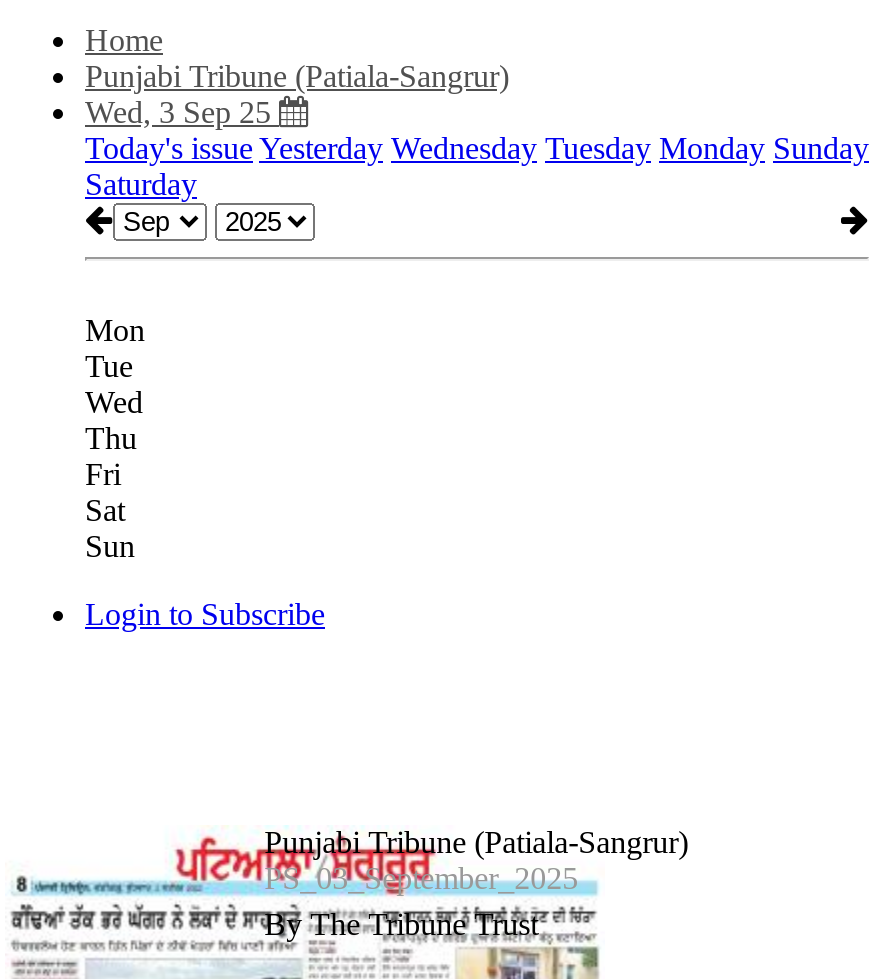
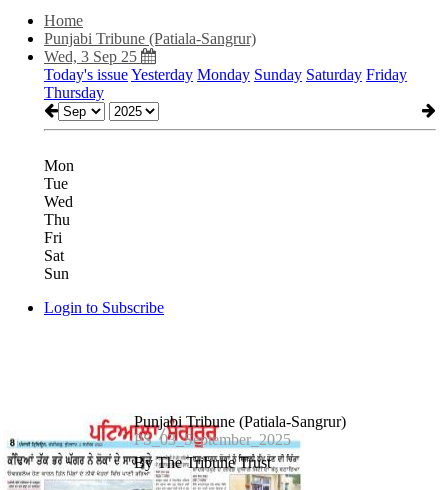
[85,131,869,201] Today's issue Yesterday Wednesday Tuesday Monday Sunday | Saturday -> [44,66,407,101] Today's issue Yesterday Monday Sunday Saturday Friday | Thursday

